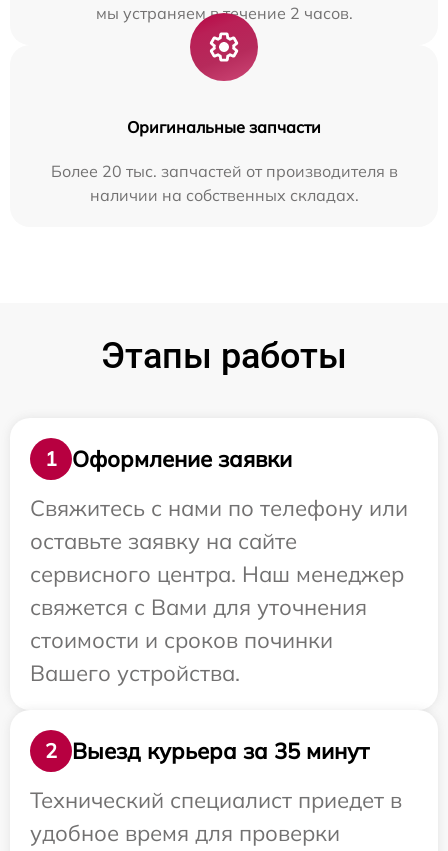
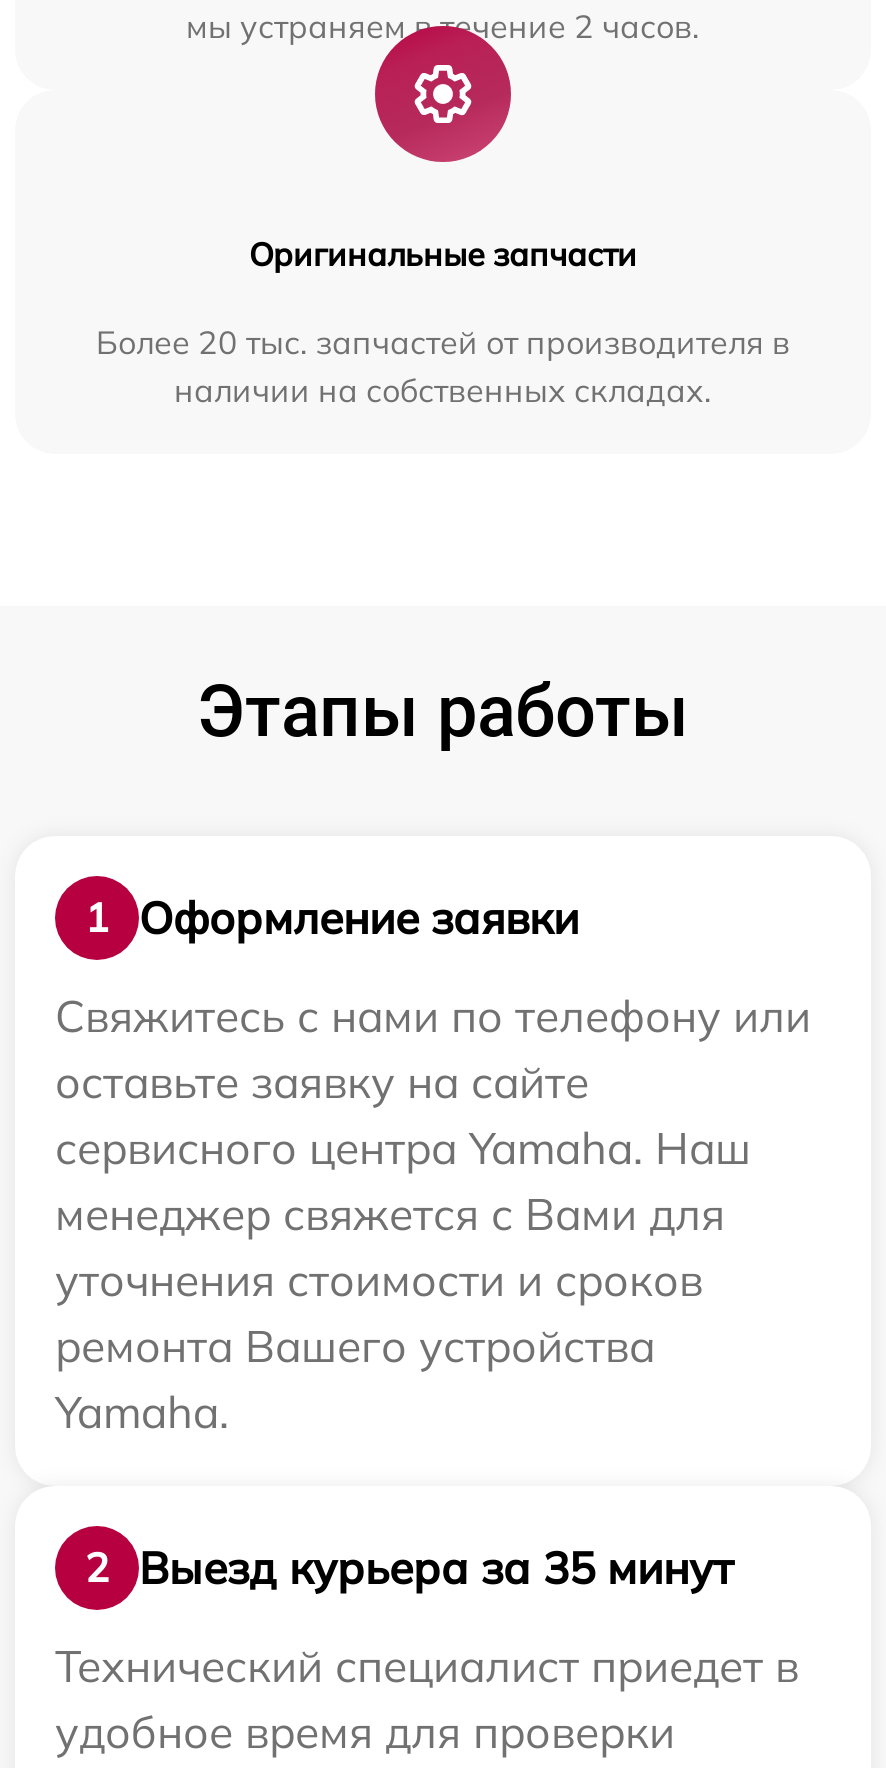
[30,560,404,687] сервисного центра. Наш менеджер | свяжется с Вами для уточнения | стоимости и сроков починки | Вашего устройства. -> [55,1120,751,1440] сервисного центра Yamaha. Наш | менеджер свяжется с Вами для | уточнения стоимости и сроков | ремонта Вашего устройства | Yamaha.

